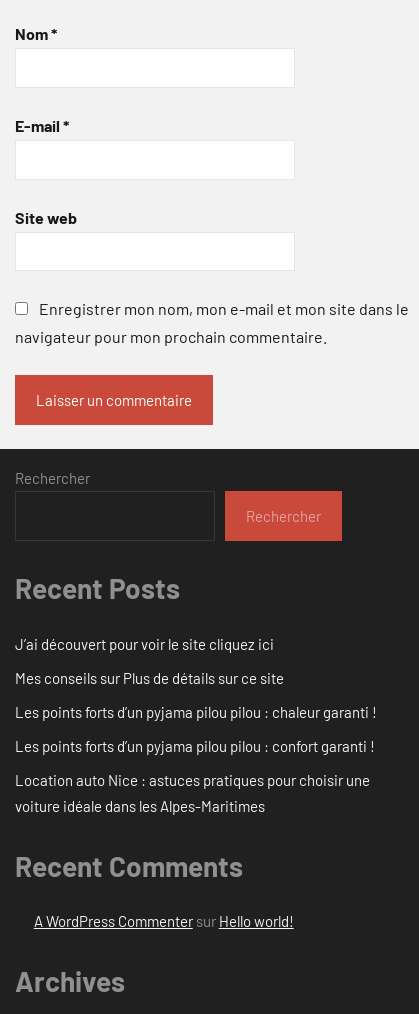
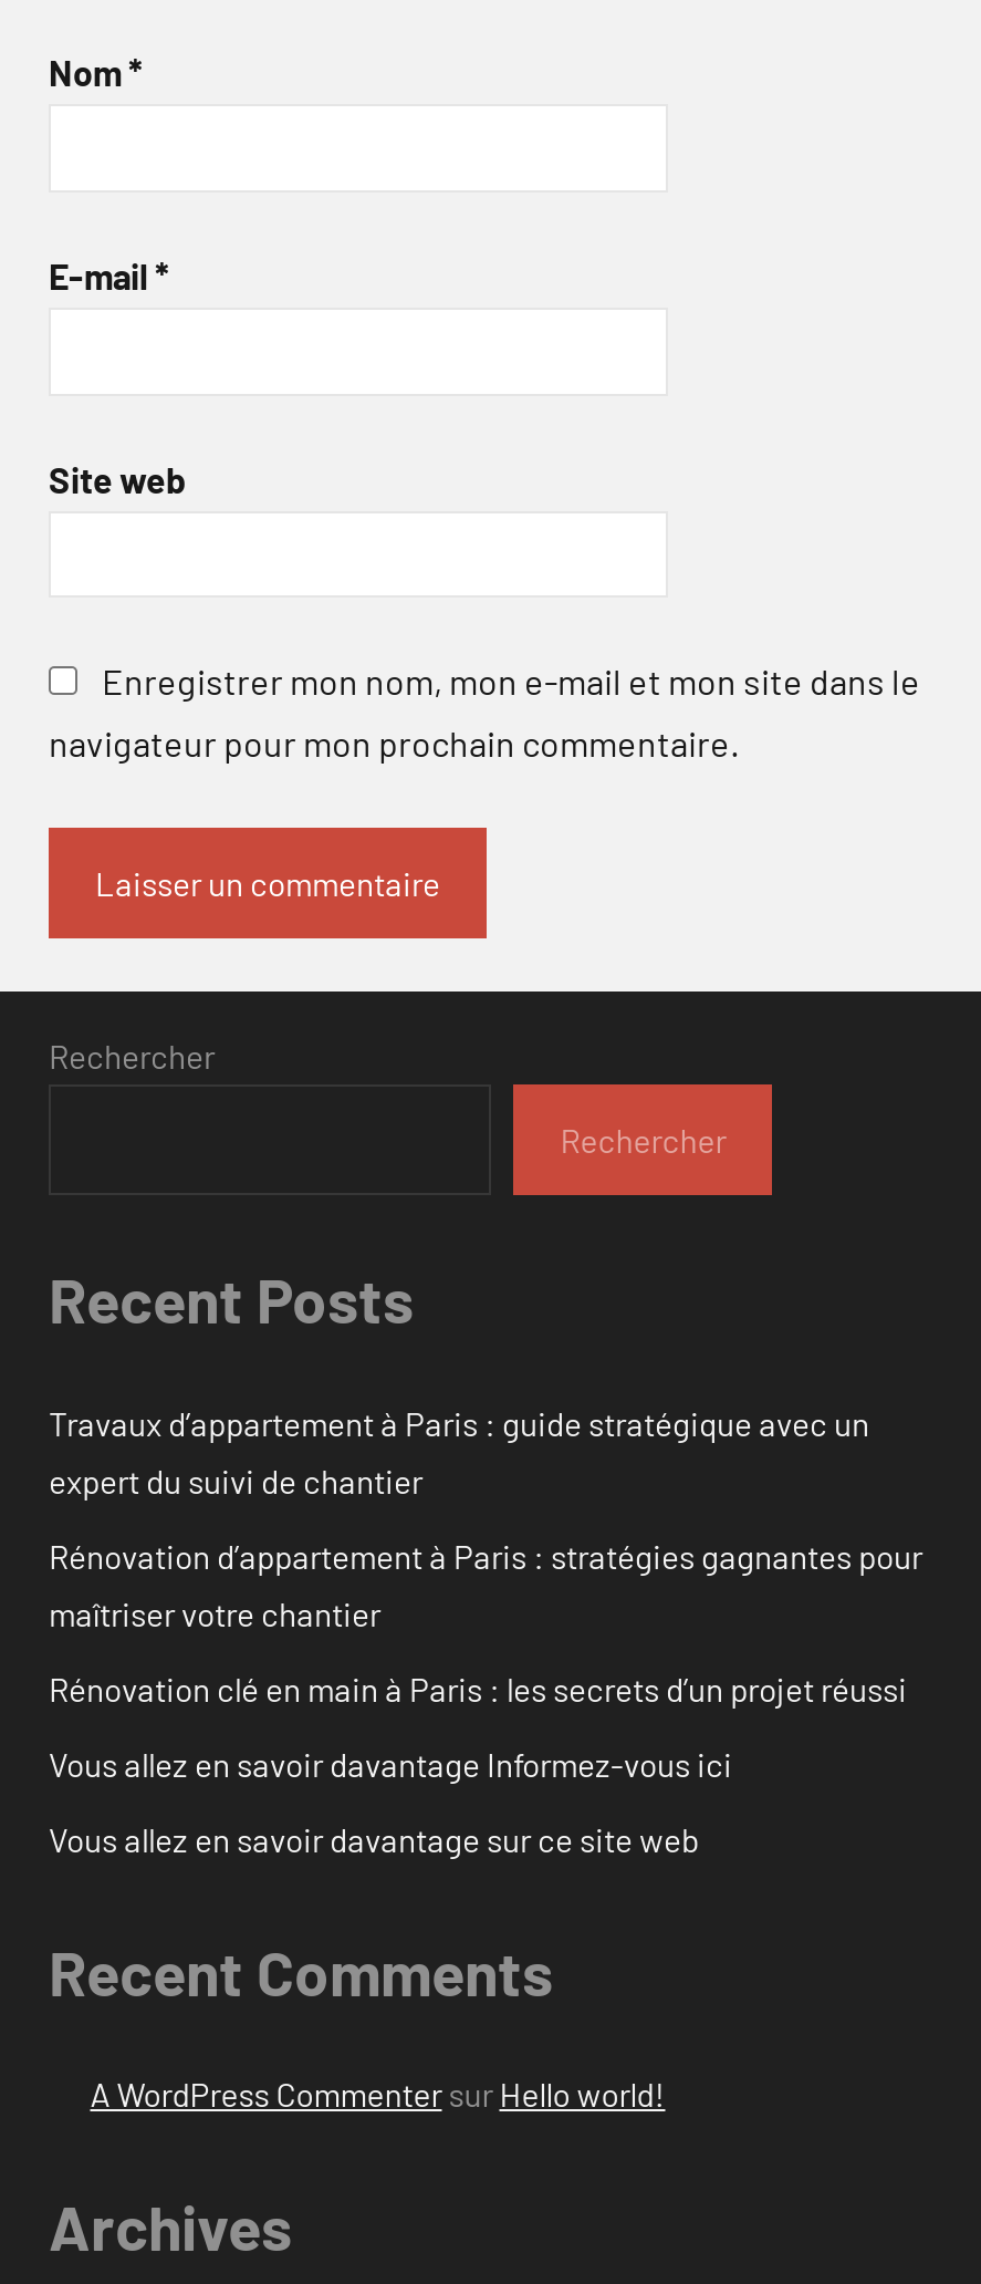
[15,635,274,653] J’ai découvert pour voir le site cliquez ici -> [49,1403,869,1500] Travaux d’appartement à Paris : guide stratégique avec un | expert du suivi de chantier
[15,669,284,687] Mes conseils sur Plus de détails sur ce site -> [49,1536,922,1633] Rénovation d’appartement à Paris : stratégies gagnantes pour | maîtriser votre chantier
[15,703,377,721] Les points forts d’un pyjama pilou pilou : chaleur garanti ! -> [49,1668,907,1708] Rénovation clé en main à Paris : les secrets d’un projet réussi
[15,737,375,755] Les points forts d’un pyjama pilou pilou : confort garanti ! -> [49,1744,732,1783] Vous allez en savoir davantage Informez-vous ici
[15,771,370,815] Location auto Nice : astuces pratiques pour choisir une | voiture idéale dans les Alpes-Maritimes -> [49,1819,699,1859] Vous allez en savoir davantage sur ce site web

